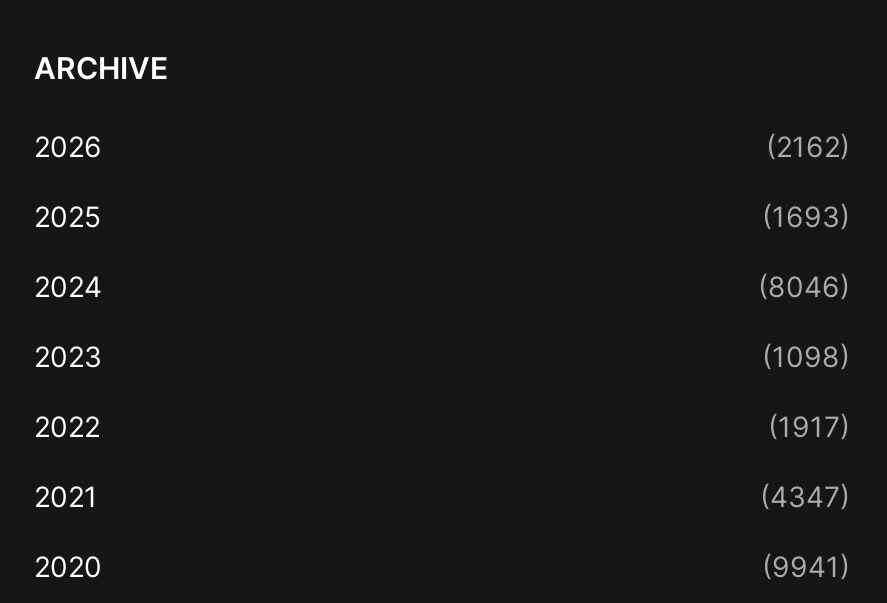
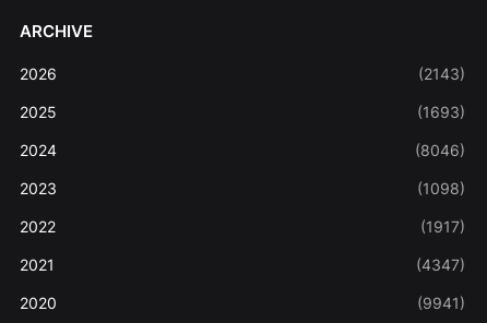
[766,129,850,163] (2162) -> [418,65,465,83] (2143)

